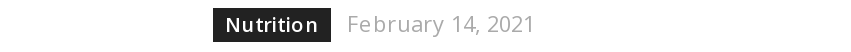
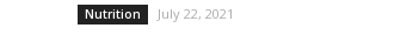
[225,8,535,38] Nutrition February 14, 2021 -> [85,5,234,22] Nutrition July 22, 2021

